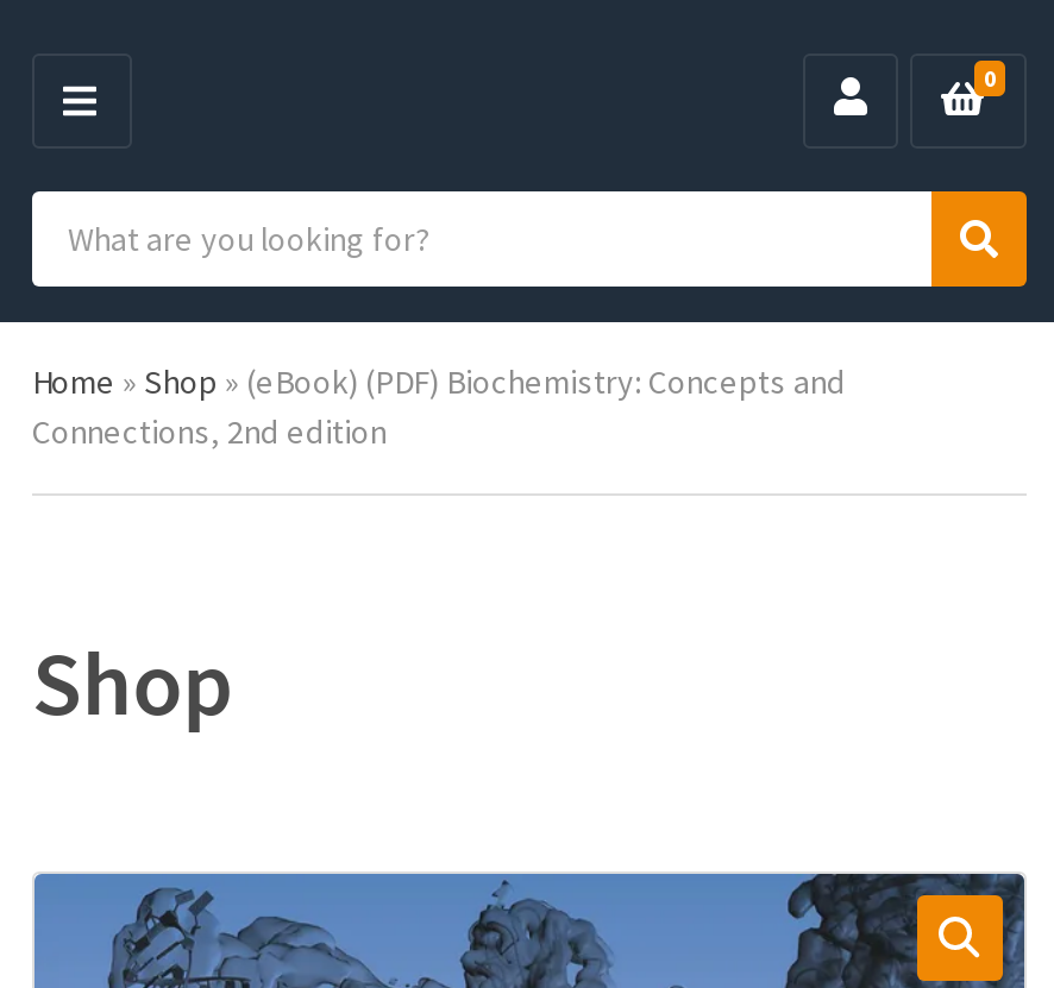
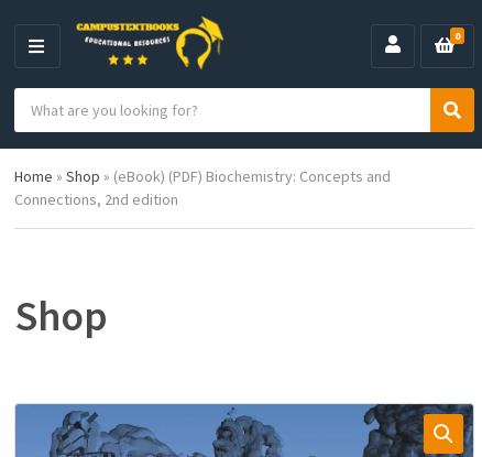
none -> [76,15,224,69] [image]

